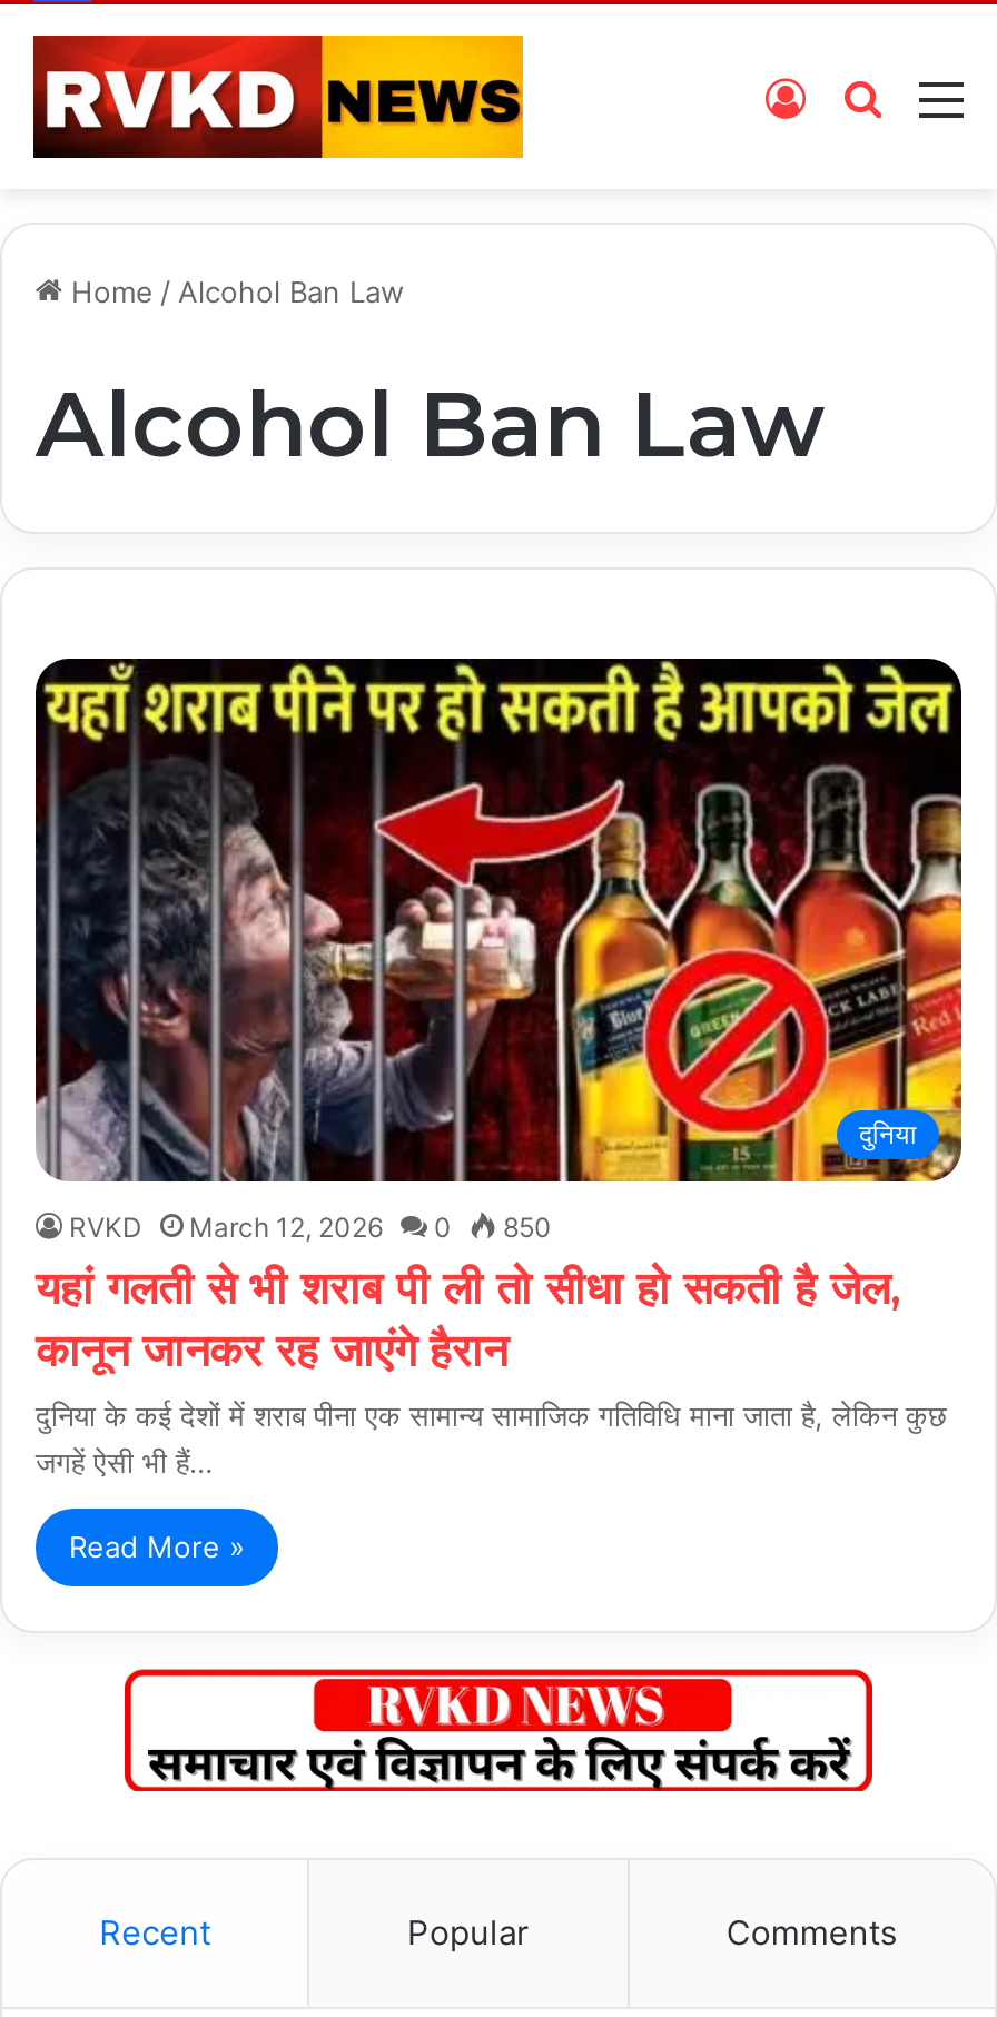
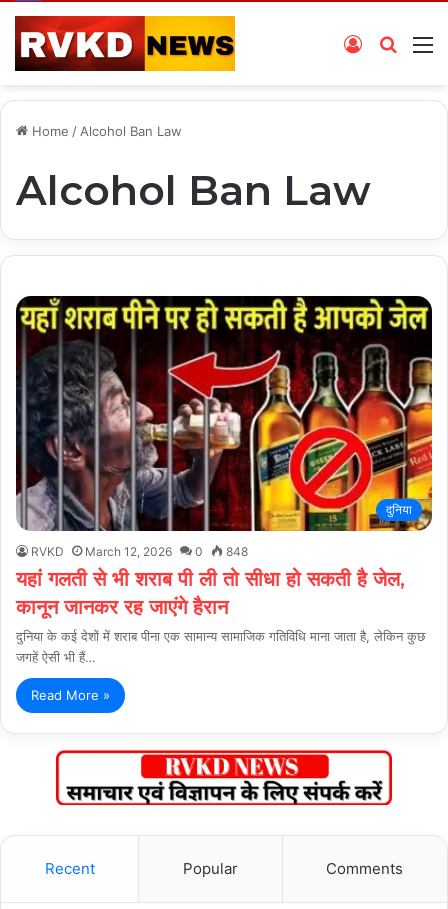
[69,1210,552,1244] RVKD March 12, 2026 0 850 -> [31,544,248,559] RVKD March 12, 2026 0 848

